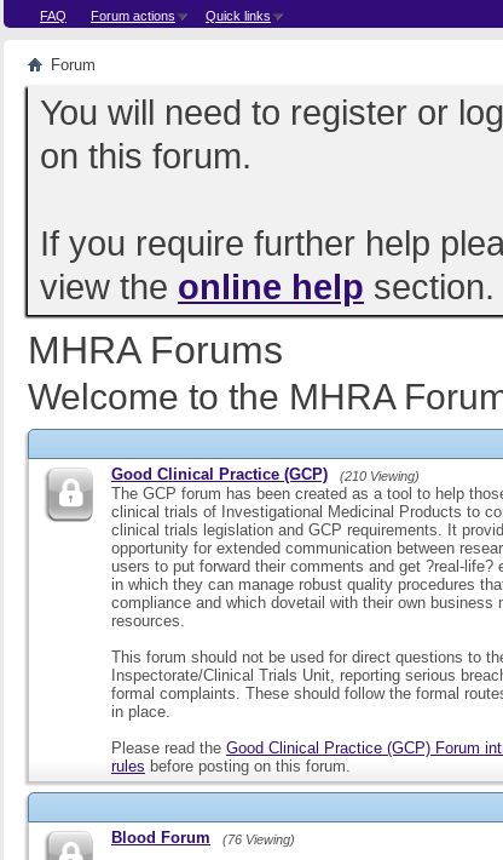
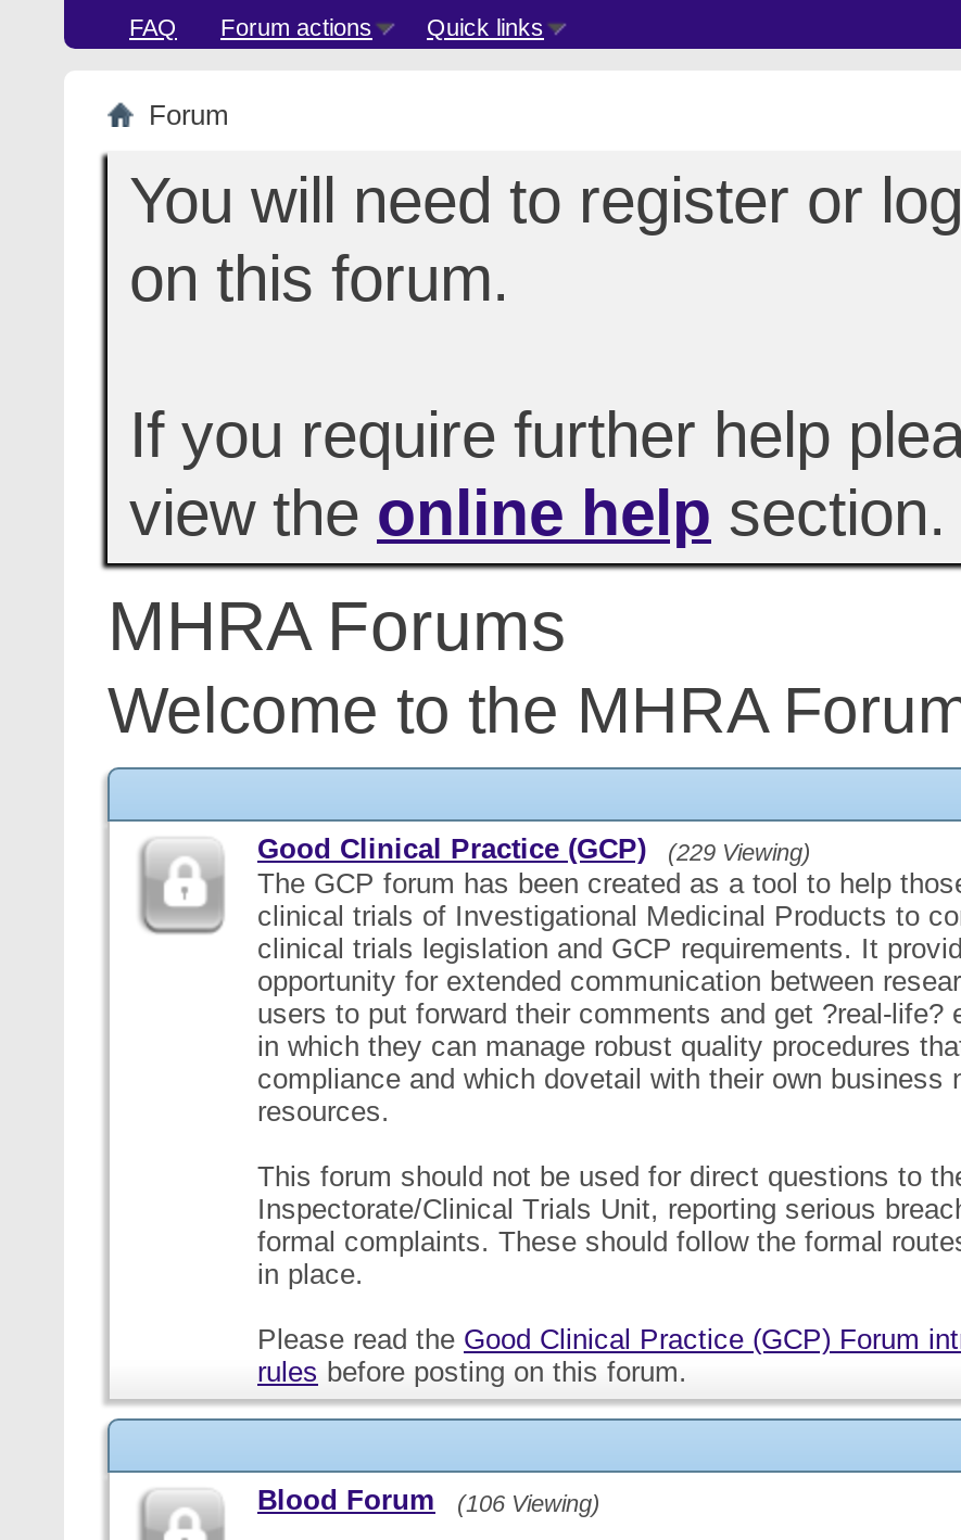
[111,465,420,483] Good Clinical Practice (GCP) (210 Viewing) -> [257,832,811,865] Good Clinical Practice (GCP) (229 Viewing)
[111,829,295,847] Blood Forum (76 Viewing) -> [257,1484,600,1516] Blood Forum (106 Viewing)

